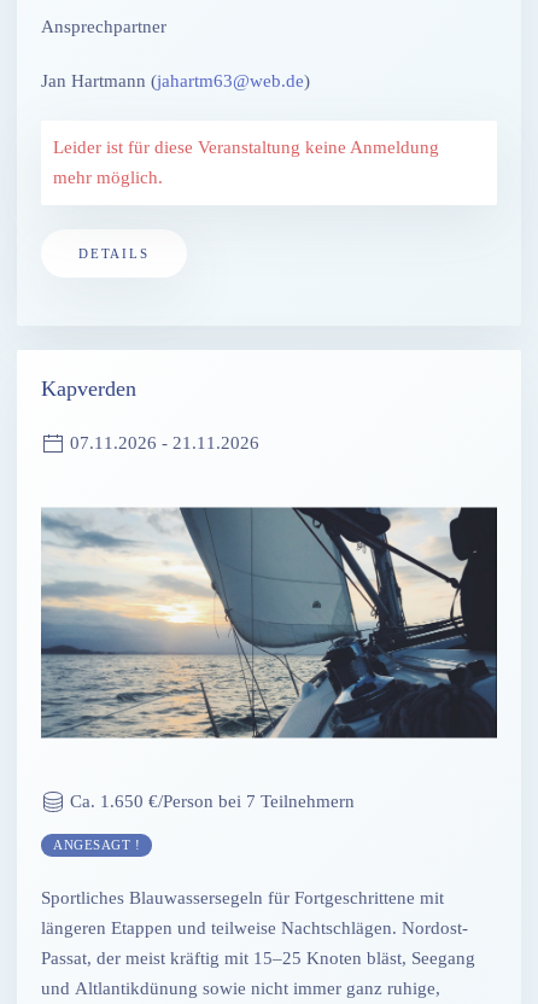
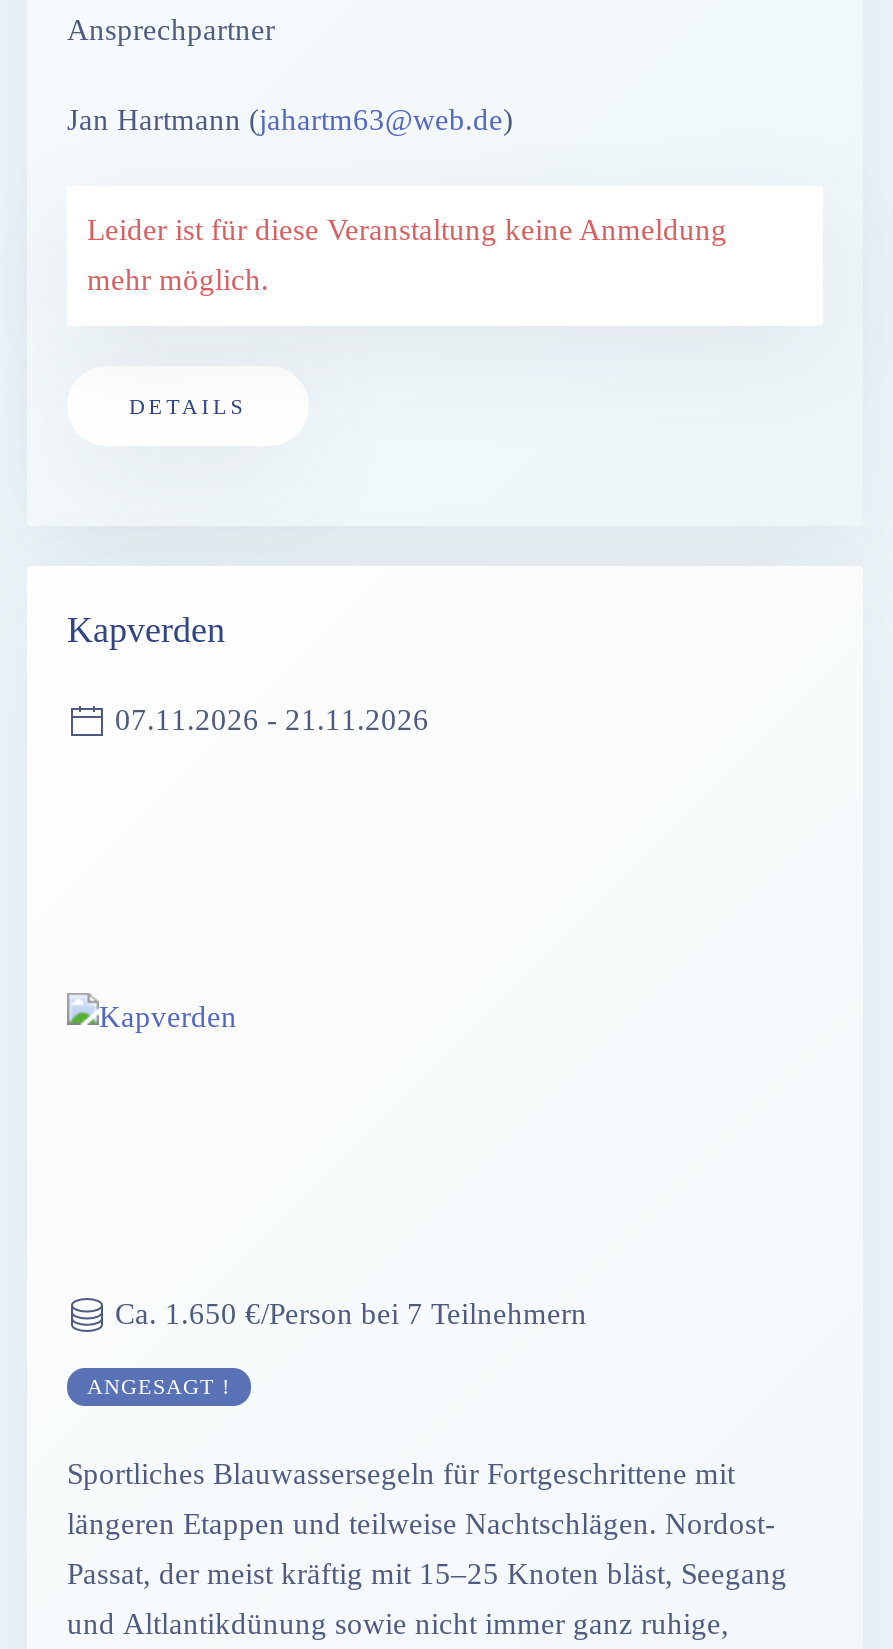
[40,506,498,740] [image] -> none

